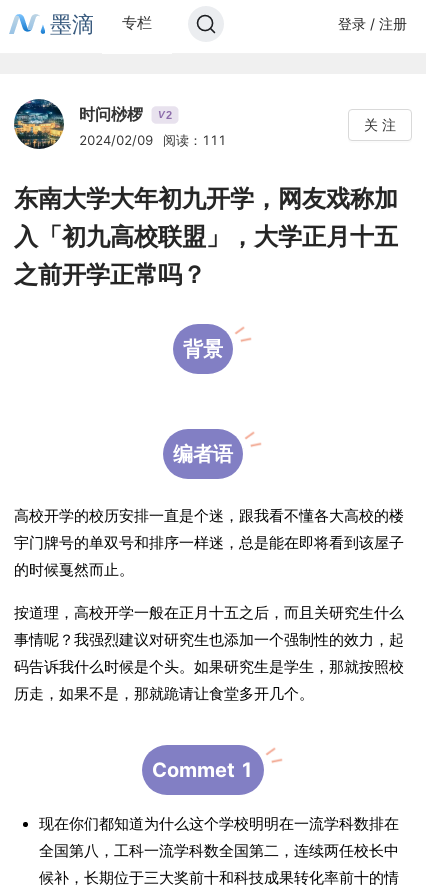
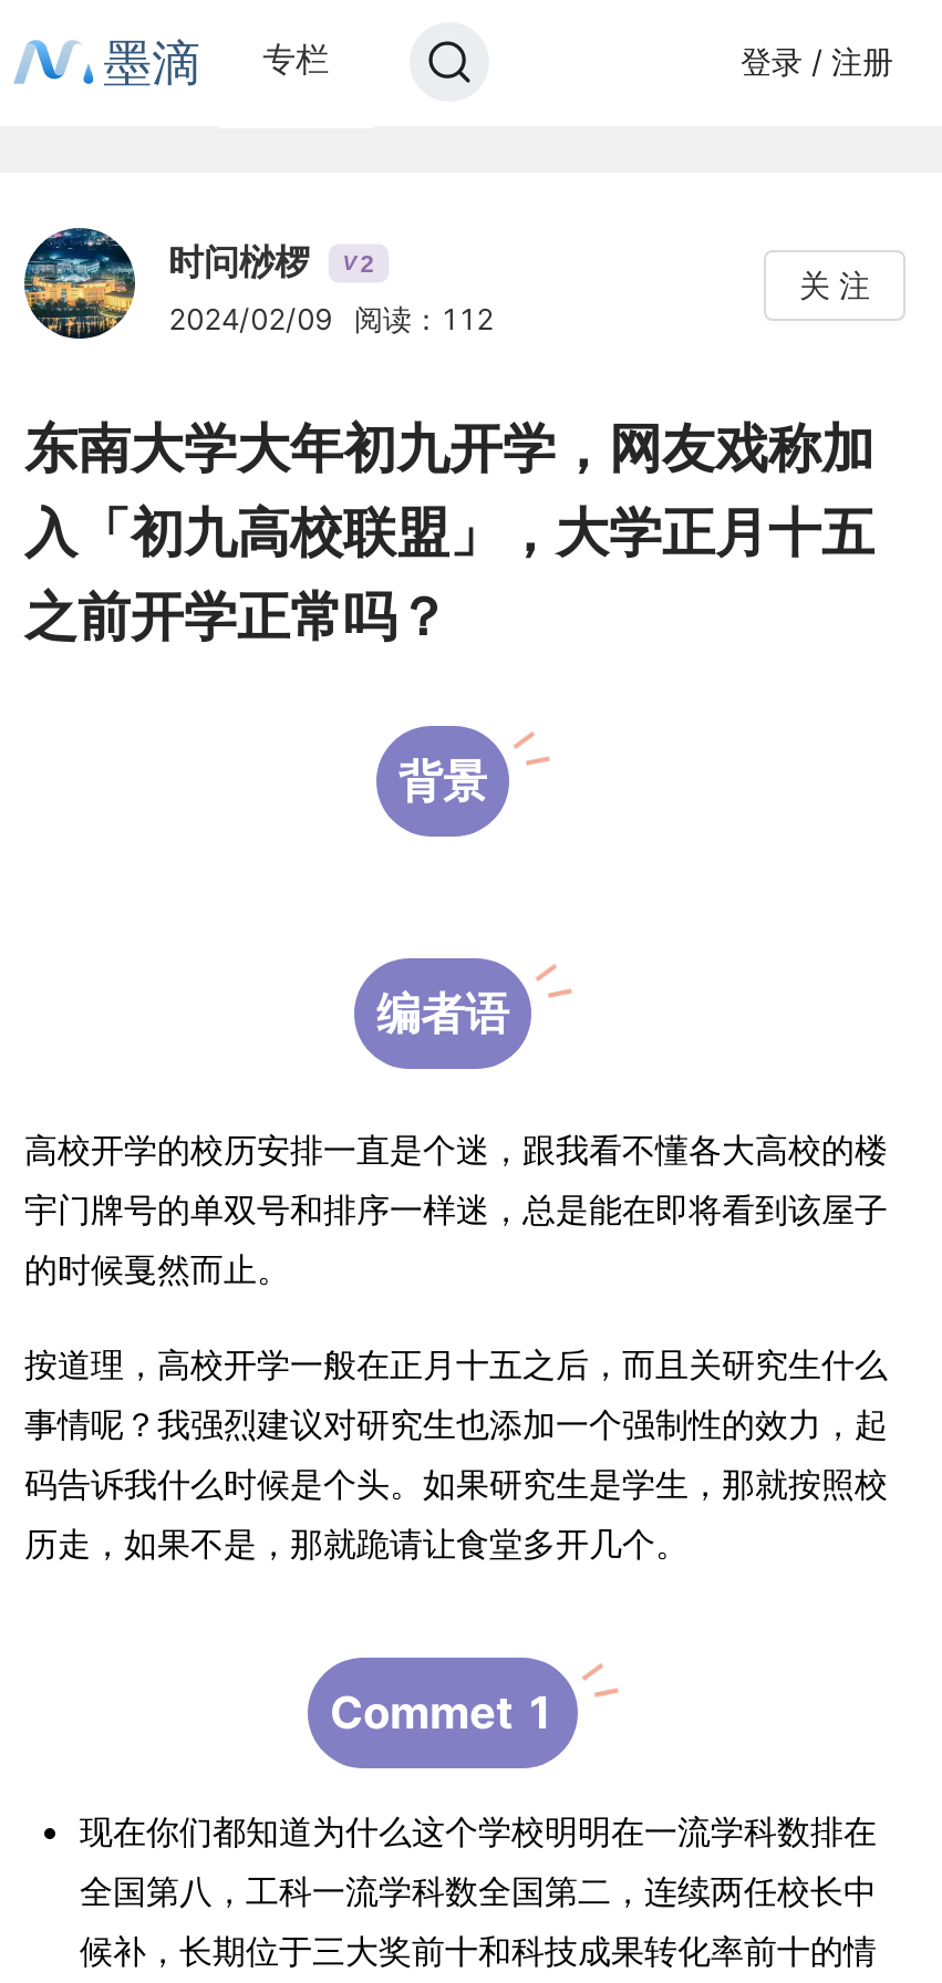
[79,132,226,148] 2024/02/09 阅读：111 -> [168,301,494,336] 2024/02/09 阅读：112

